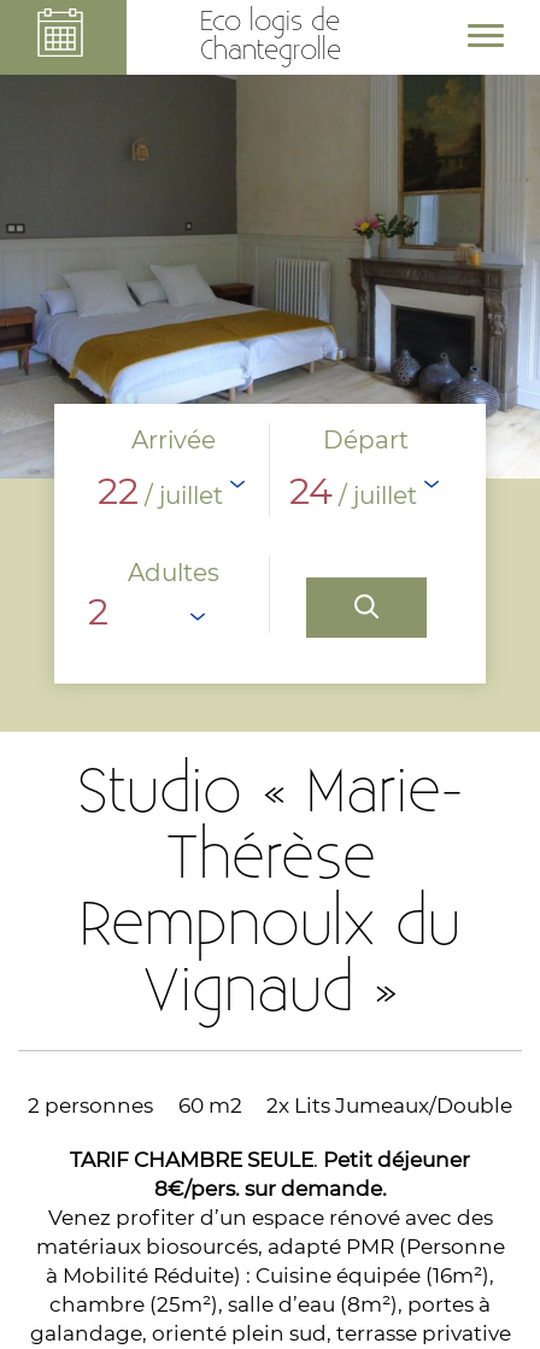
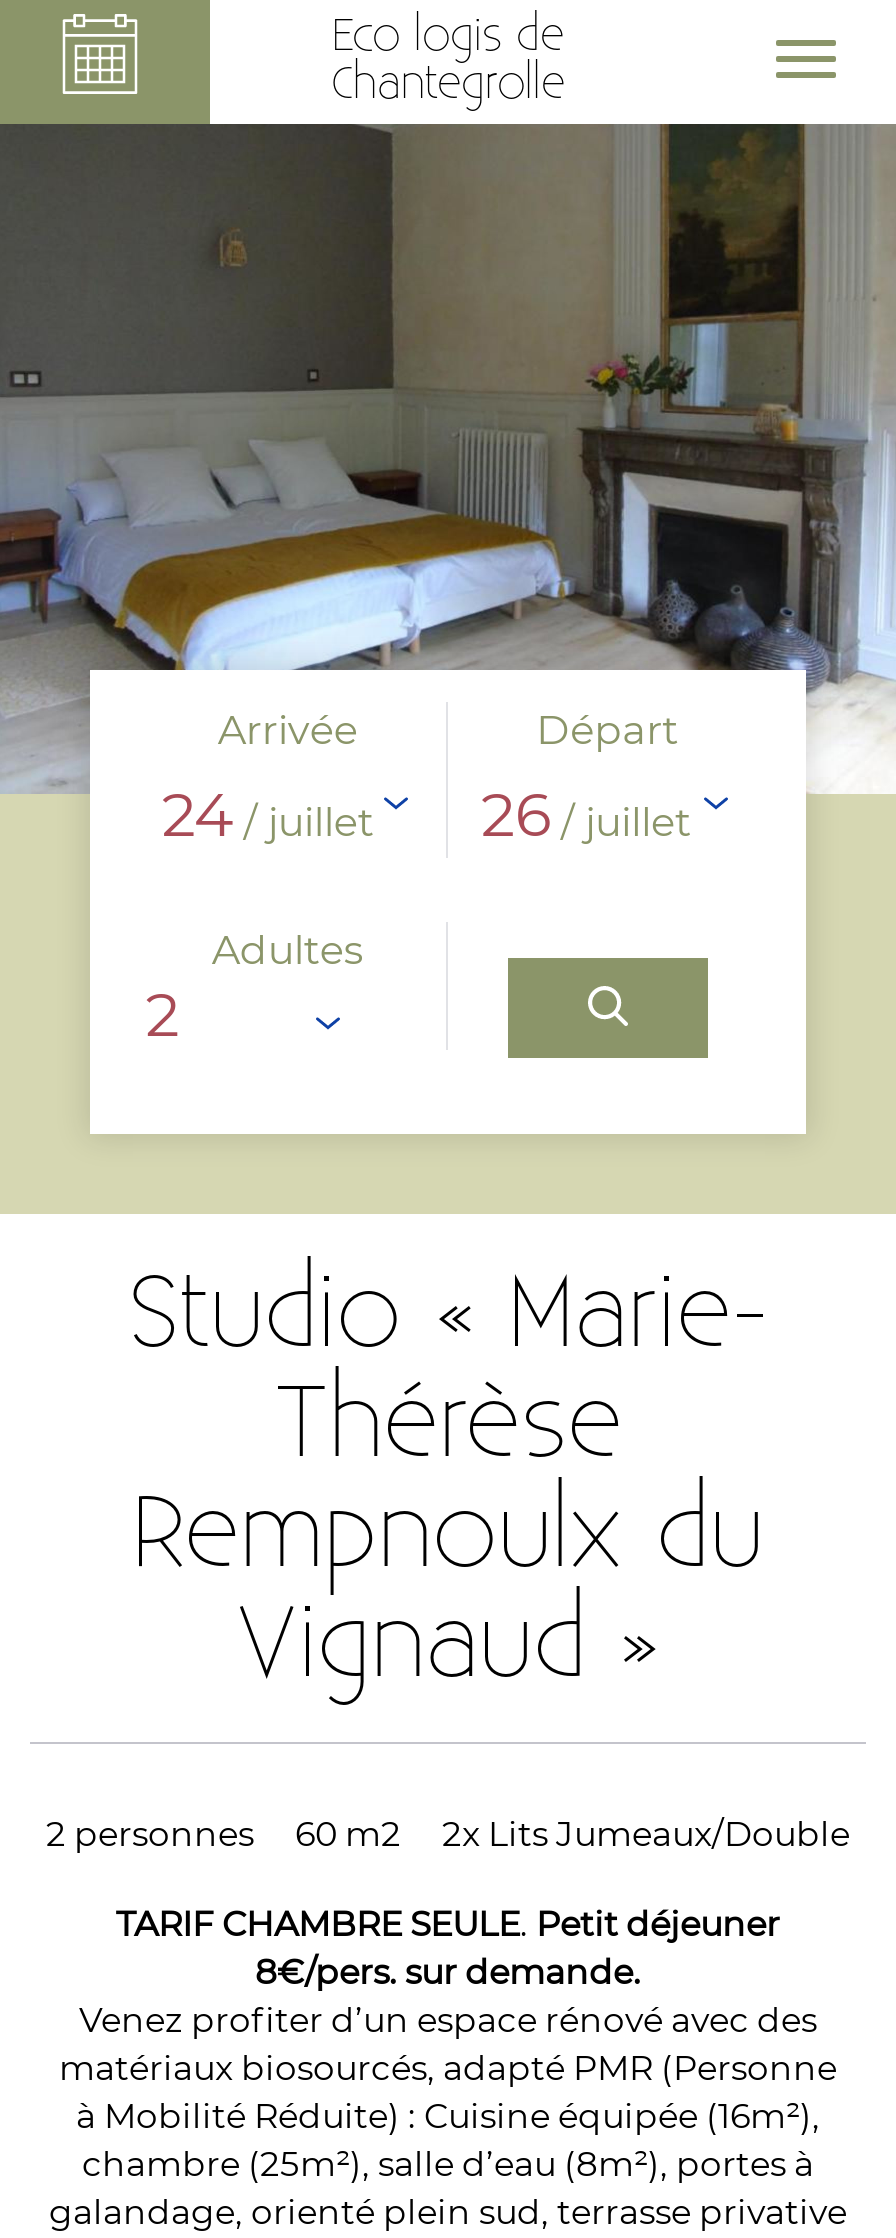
[98,469,223,514] 22 / juillet -> [162,778,374,852] 24 / juillet
[290,469,417,514] 24 / juillet -> [481,778,691,852] 26 / juillet

